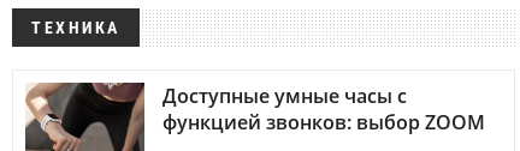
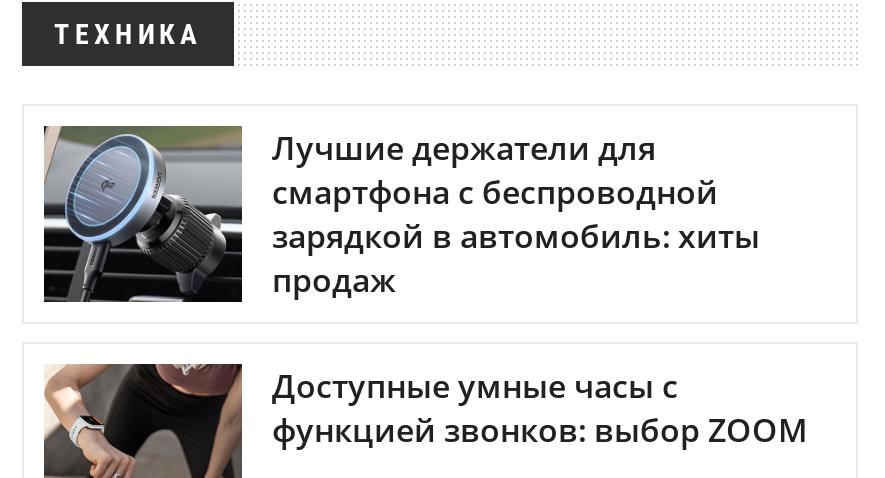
none -> [42,124,760,304] [image] | Лучшие держатели для | смартфона с беспроводной | зарядкой в автомобиль: хиты | продаж

